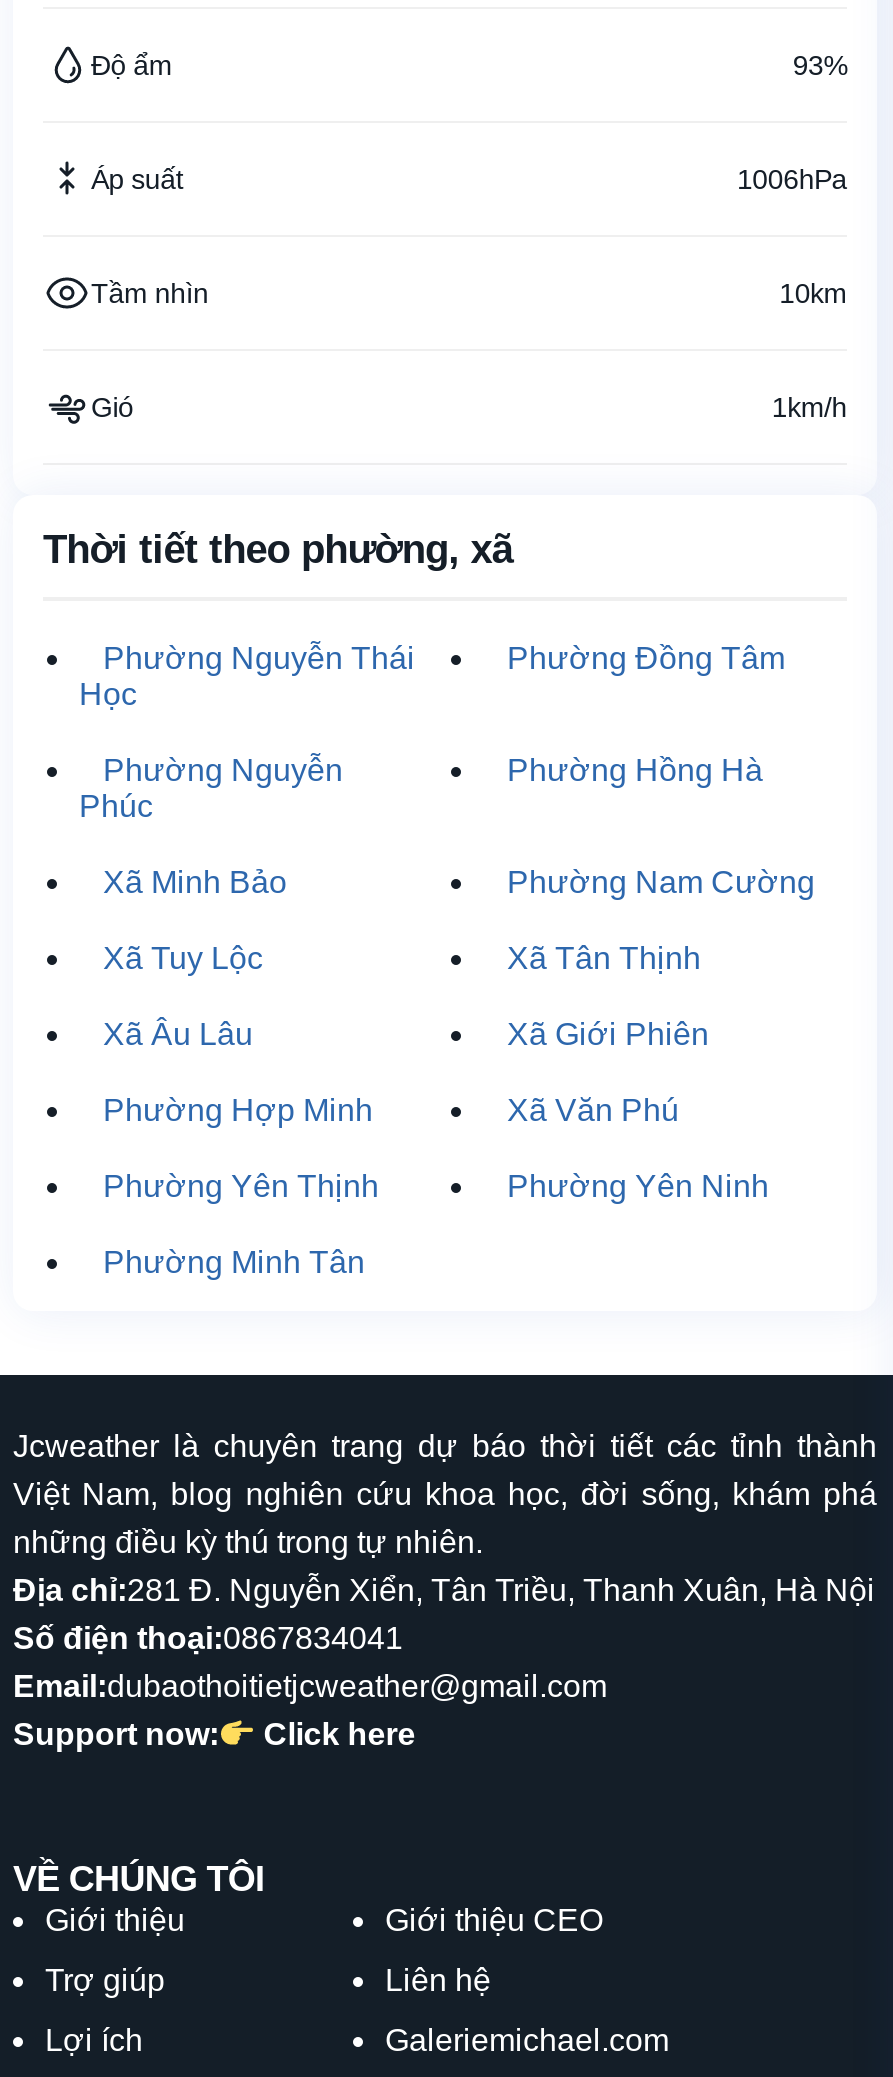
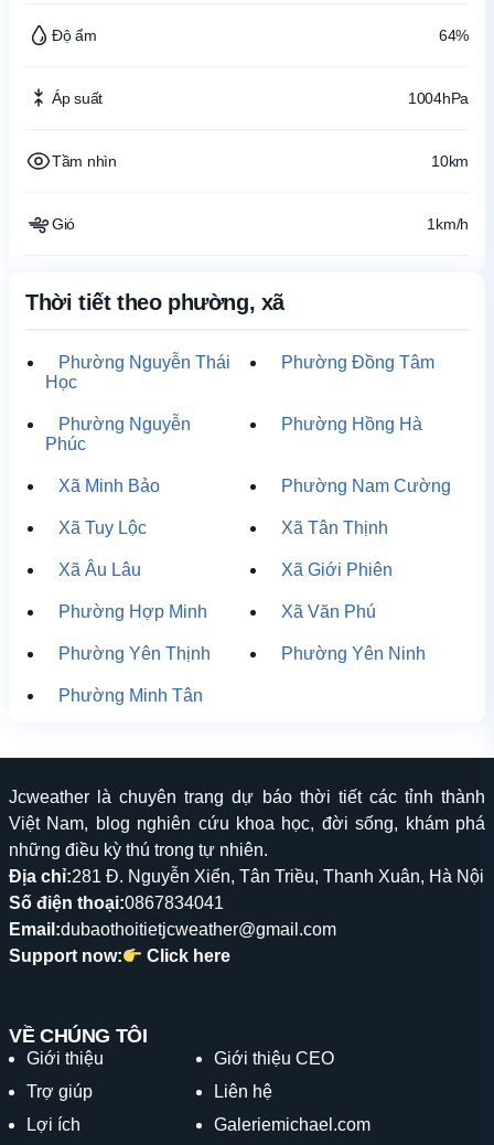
[793,49,847,81] 93% -> [439,26,469,44] 64%
[737,163,847,195] 1006hPa -> [408,89,469,107] 1004hPa

